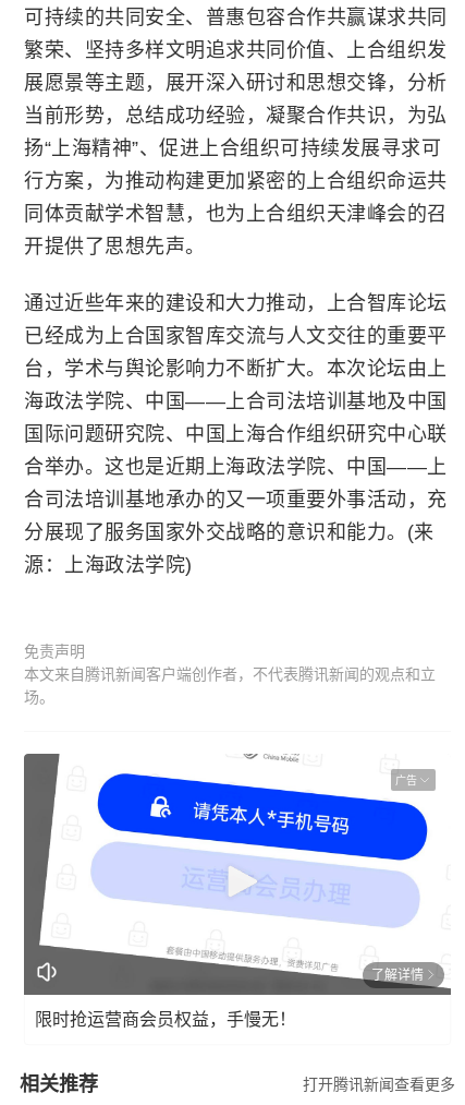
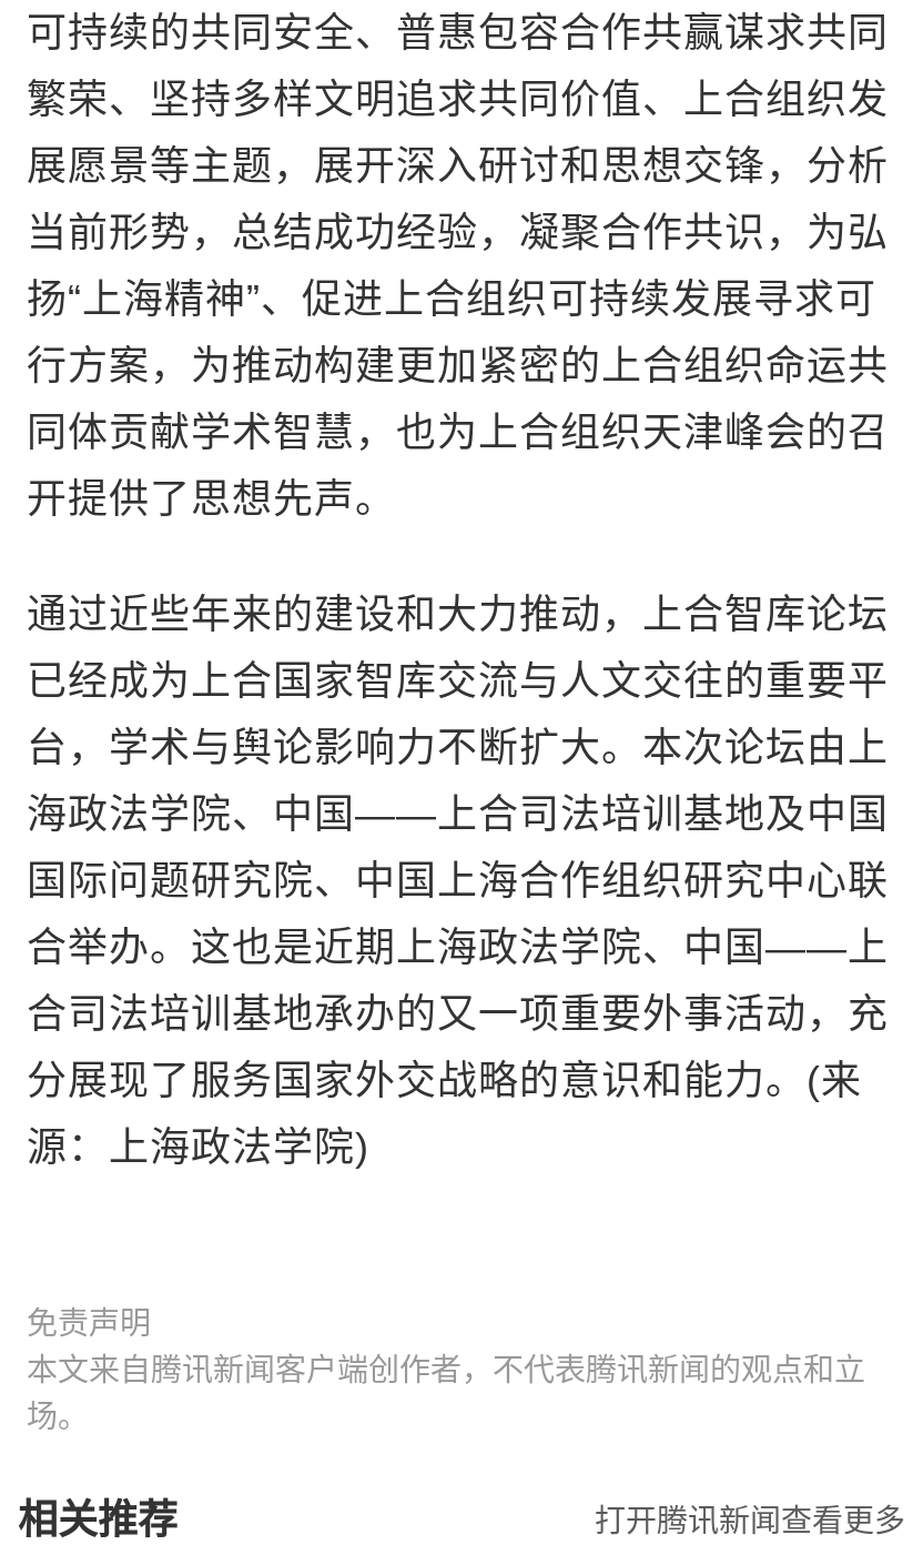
[23,753,452,996] [image] | 广告 -> none
[35,967,424,1028] 了解详情 | 限时抢运营商会员权益，手慢无！ -> none

